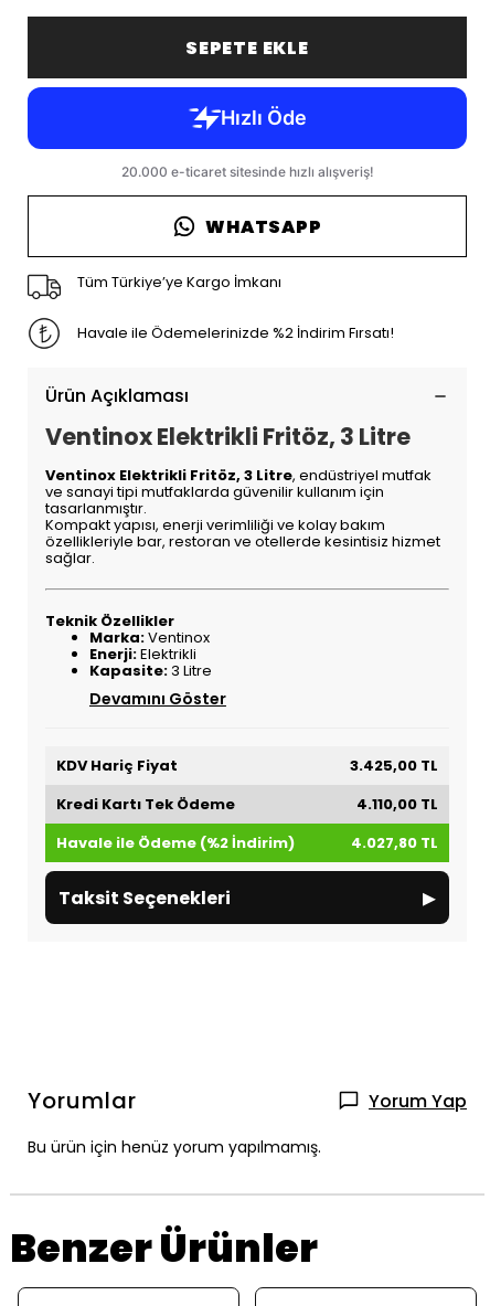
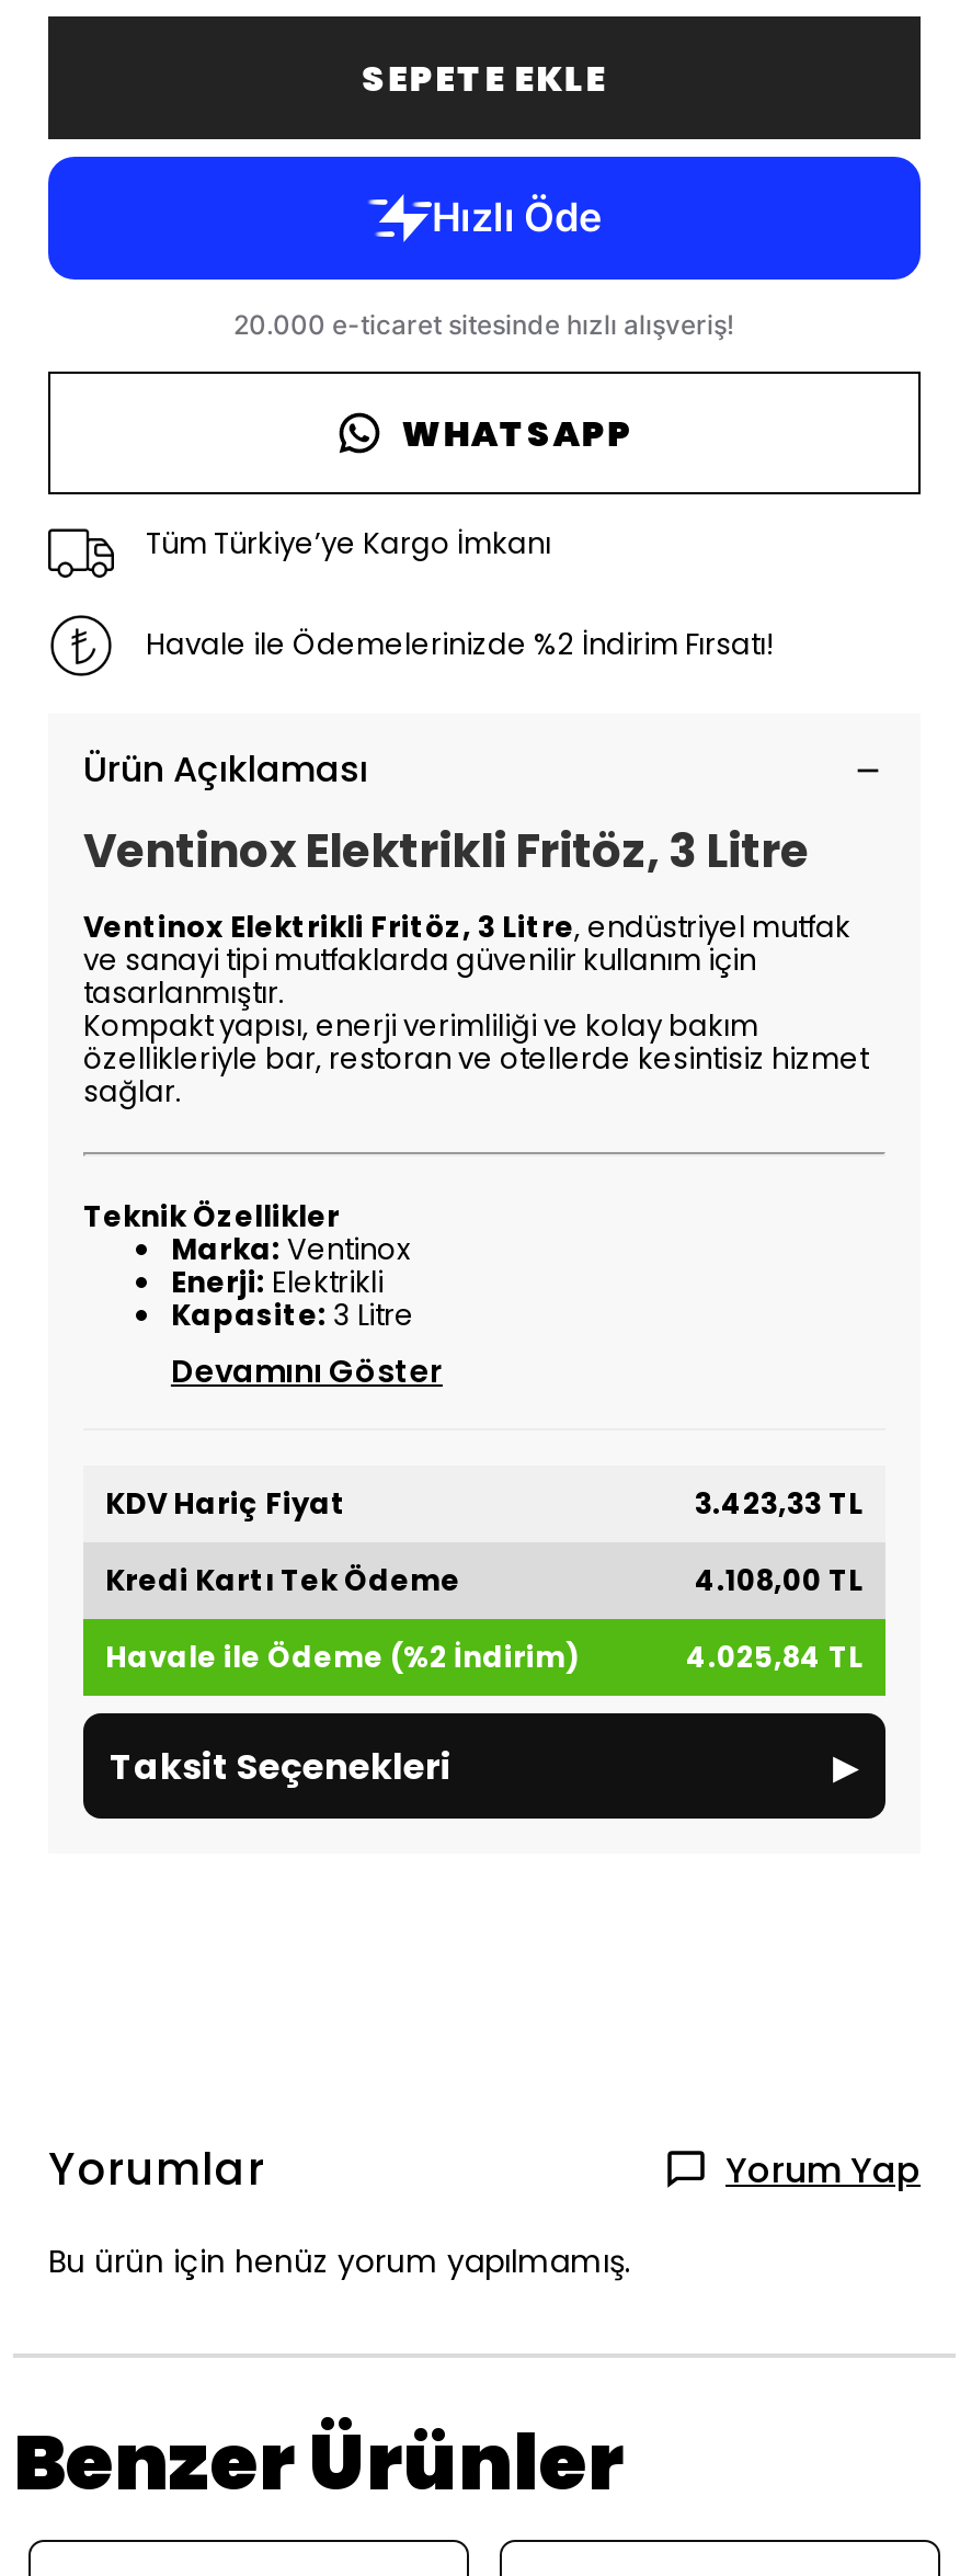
[350,755,438,776] 3.425,00 TL -> [695,1483,864,1525] 3.423,33 TL
[356,794,438,815] 4.110,00 TL -> [695,1560,864,1602] 4.108,00 TL
[351,832,438,853] 4.027,80 TL -> [686,1637,864,1678] 4.025,84 TL

